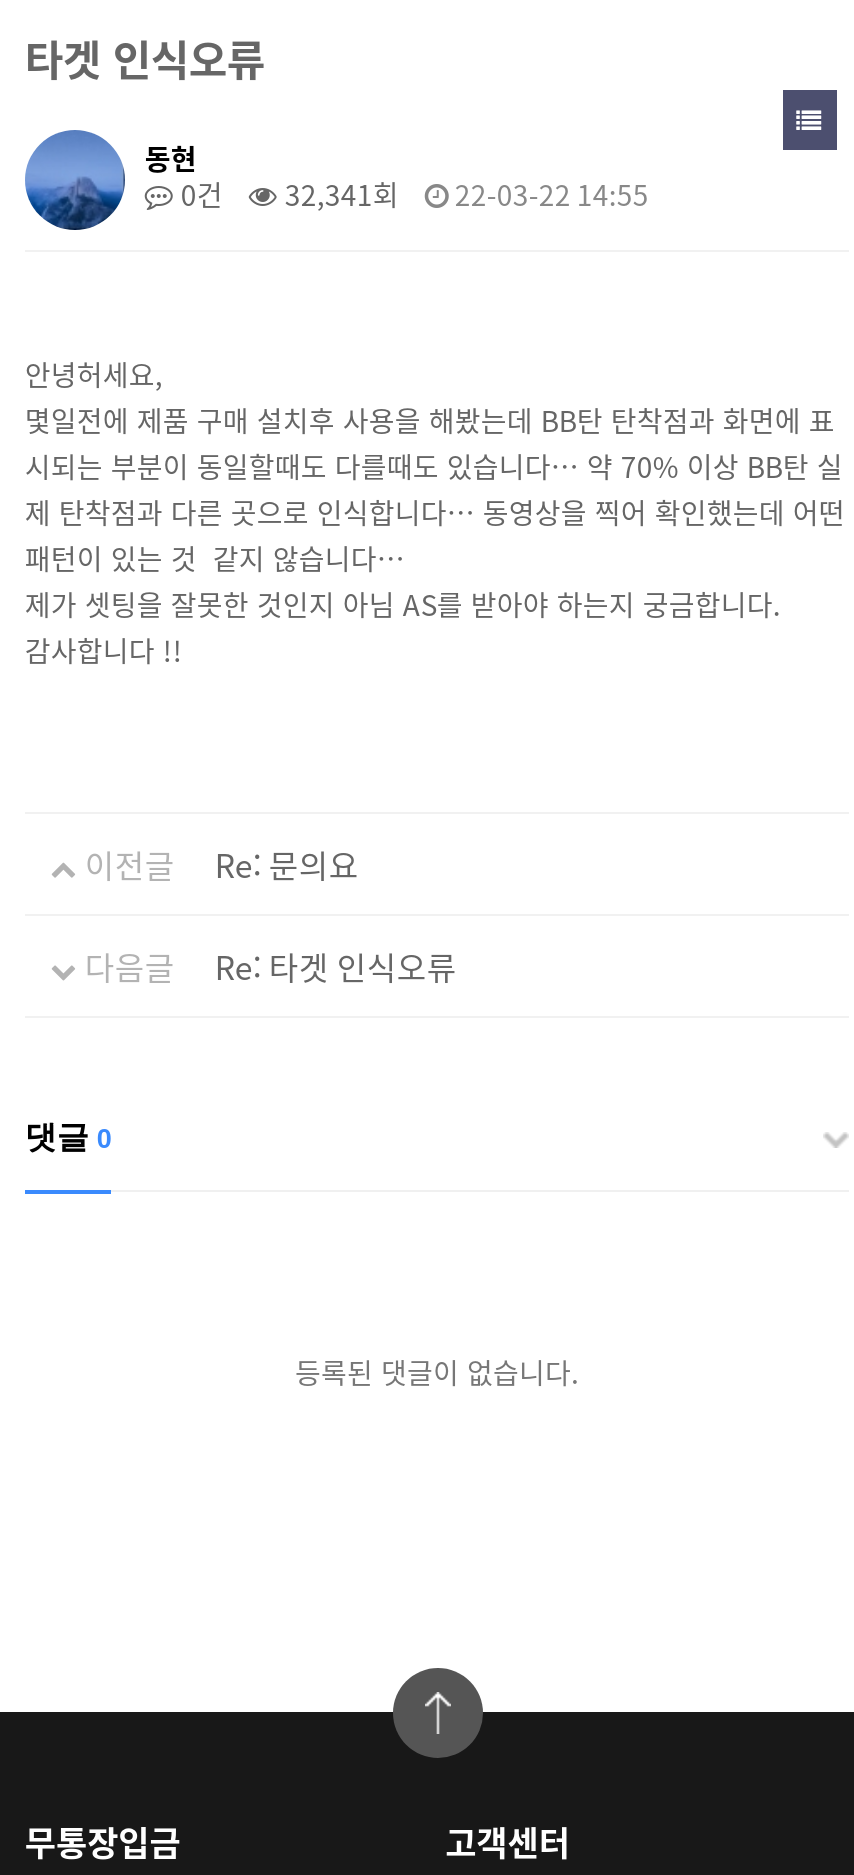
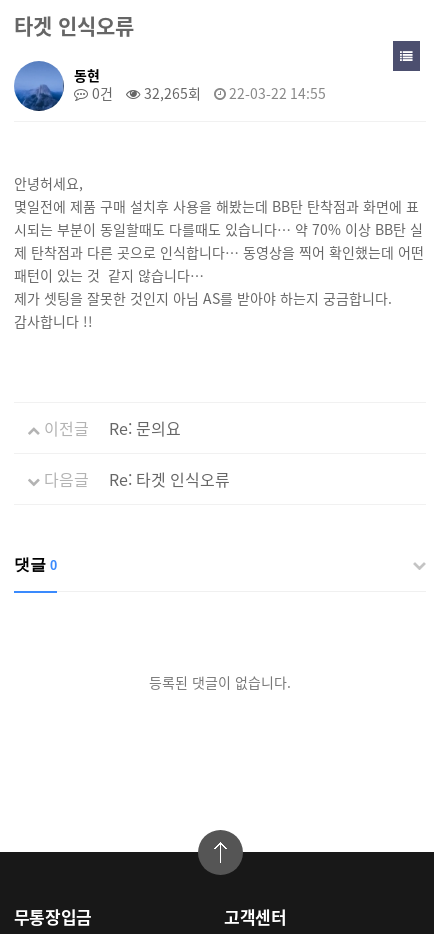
[173,174,649,214] 0건 32,341회 22-03-22 14:55 -> [88,83,326,103] 0건 32,265회 22-03-22 14:55

